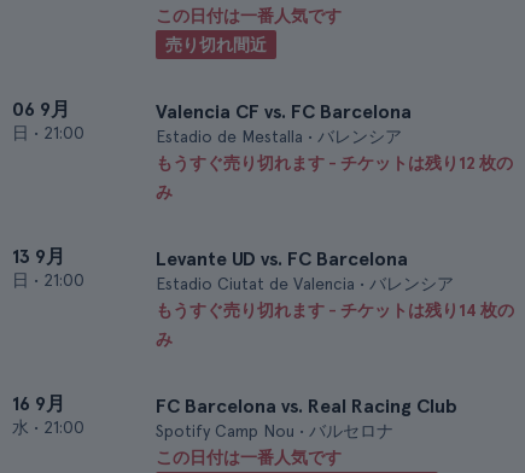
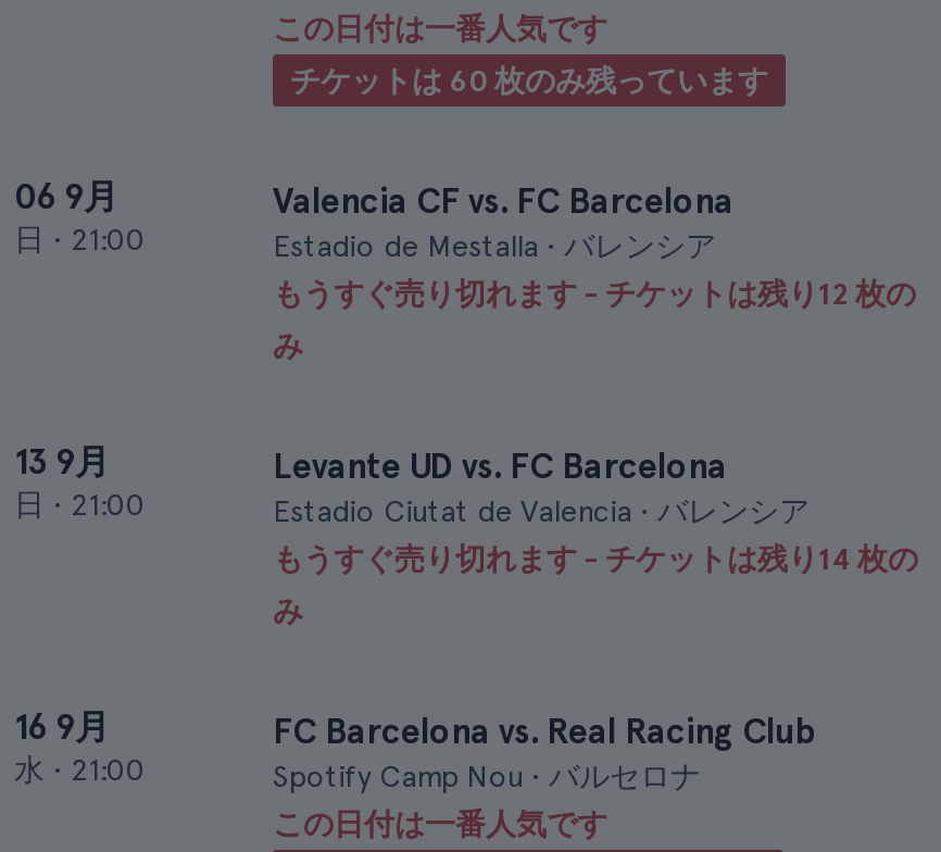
[165,35,267,54] 売り切れ間近 -> [290,63,768,98] チケットは 60 枚のみ残っています

